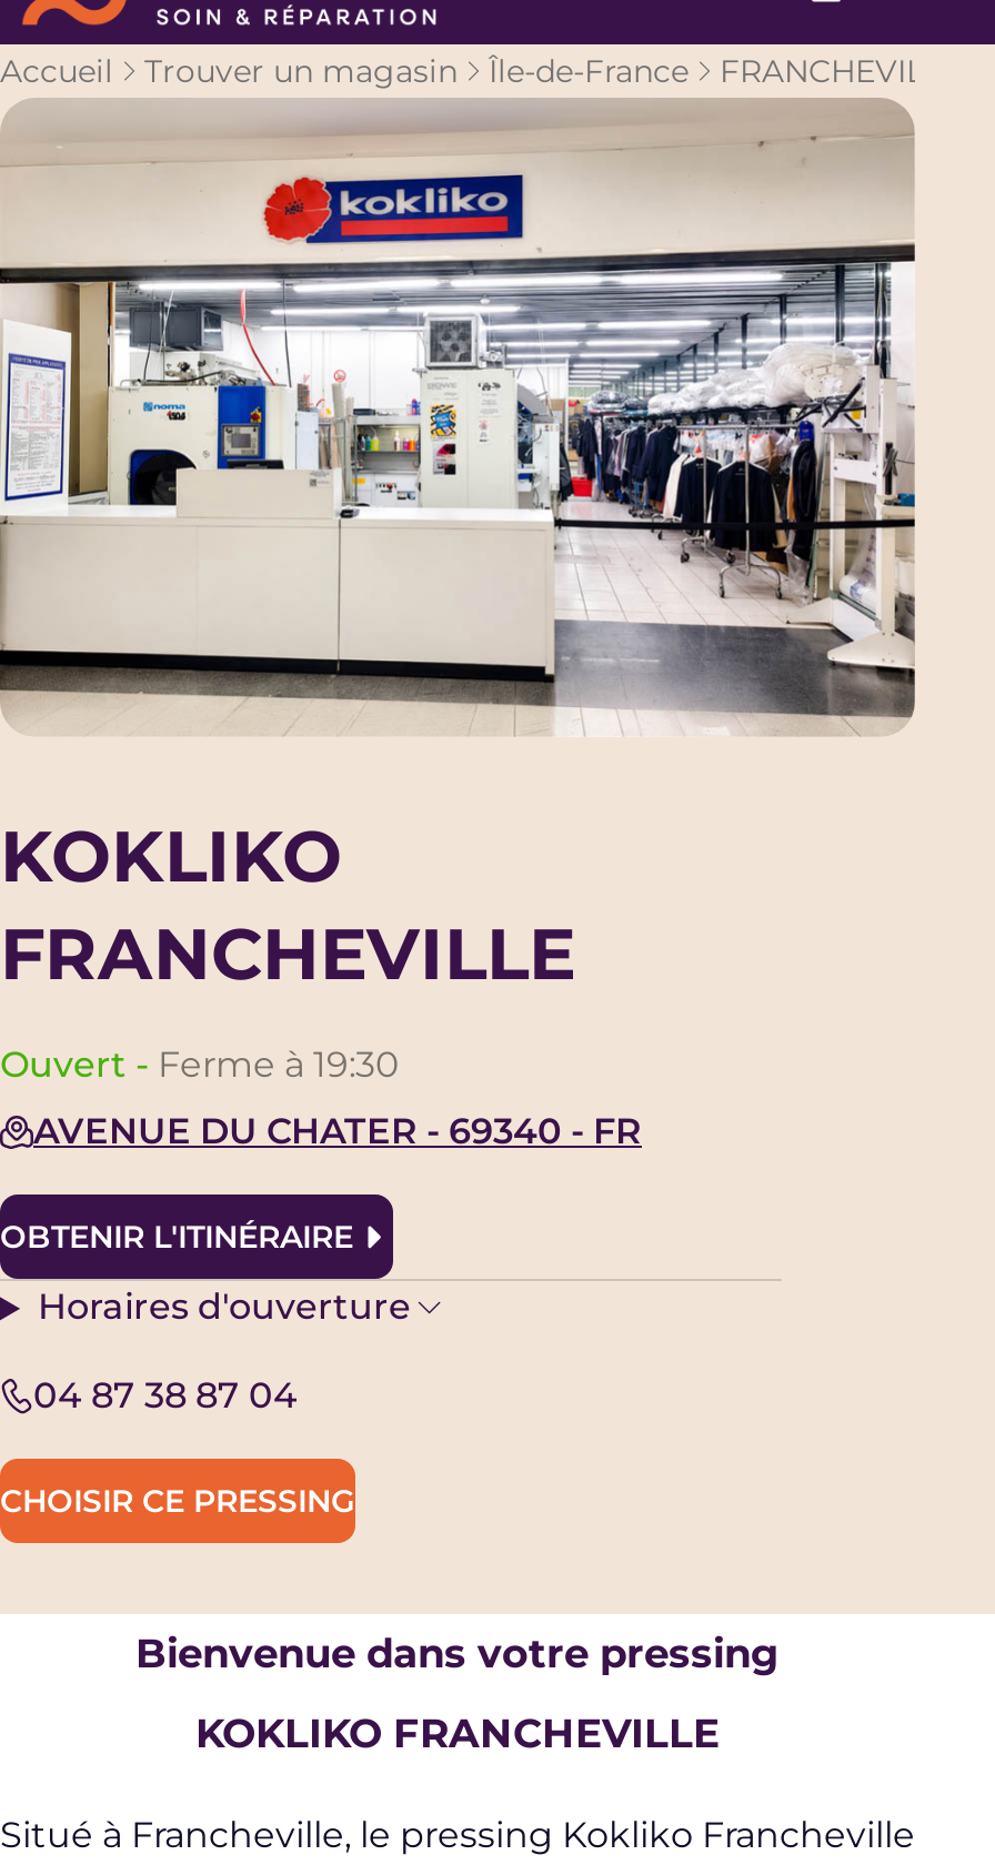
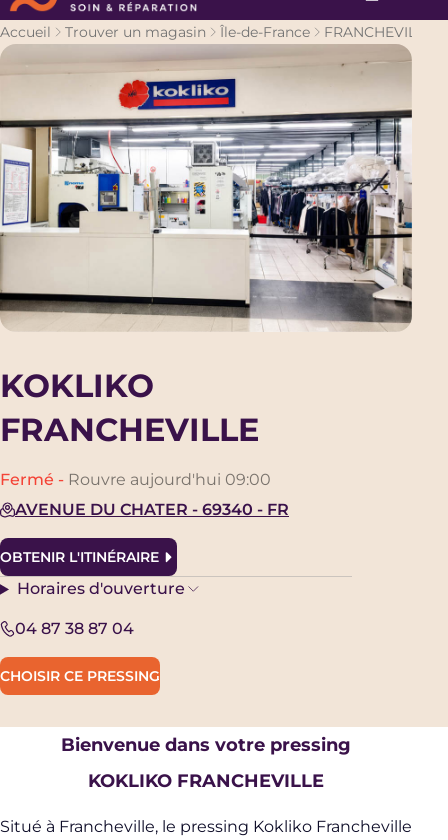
[0,1044,400,1087] Ouvert - Ferme à 19:30 -> [0,470,271,489] Fermé - Rouvre aujourd'hui 09:00

